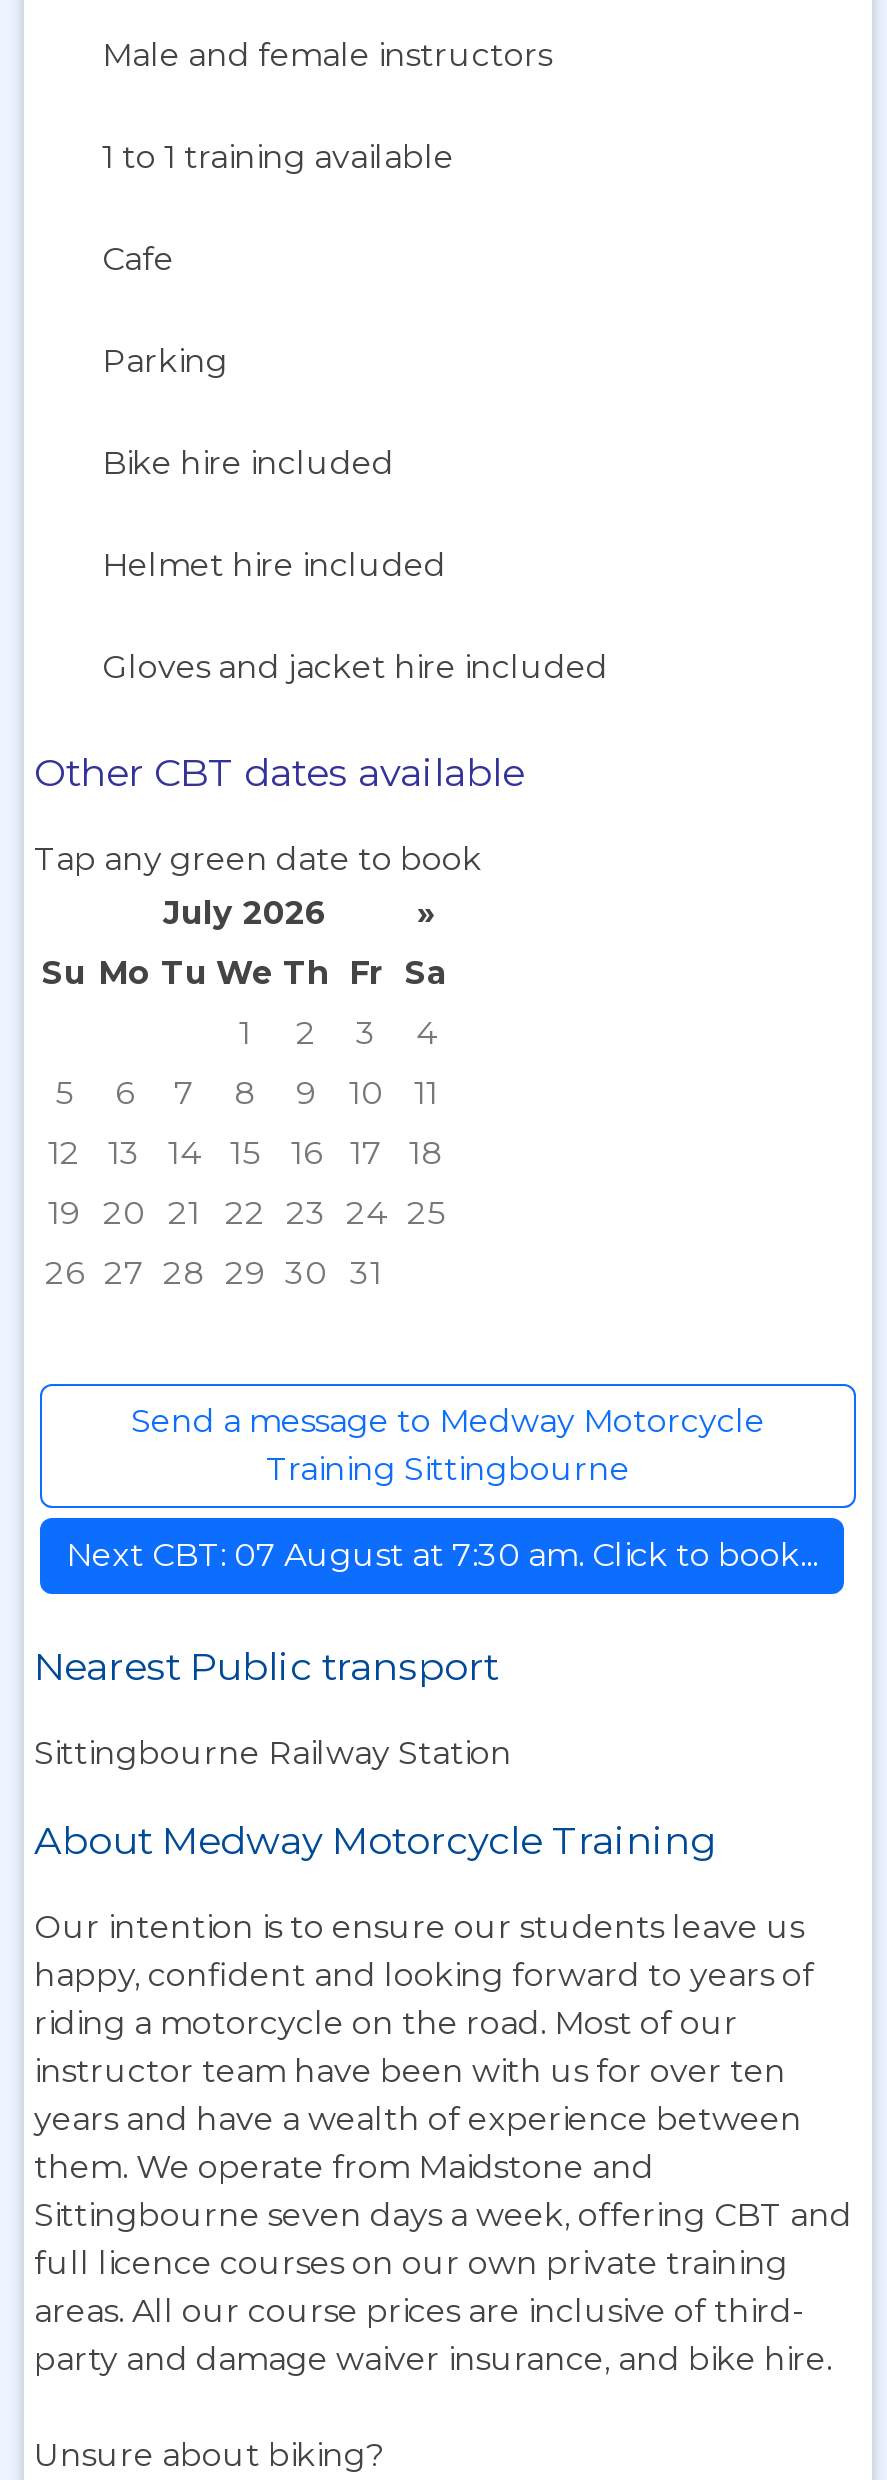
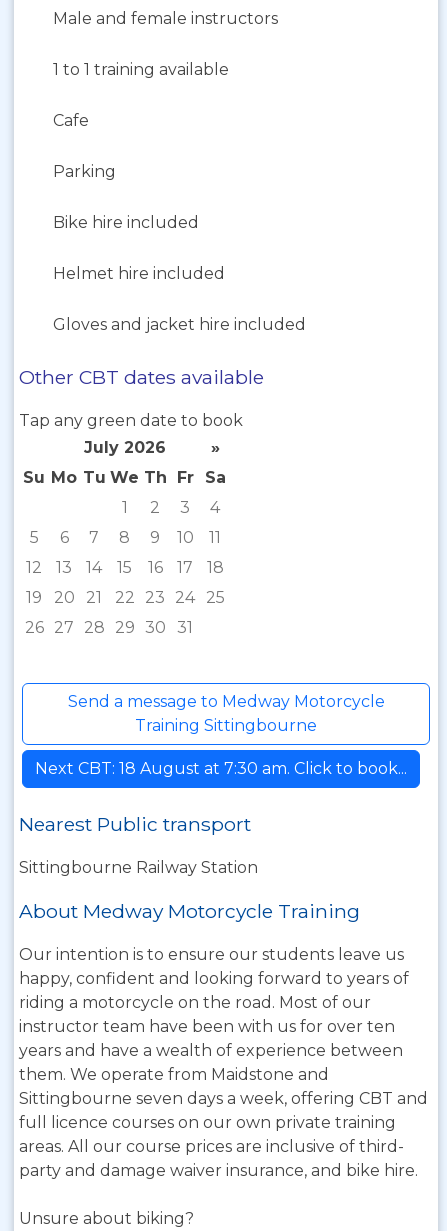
[66,1536,818,1574] Next CBT: 07 August at 7:30 am. Click to book... -> [35,759,407,778] Next CBT: 18 August at 7:30 am. Click to book...

